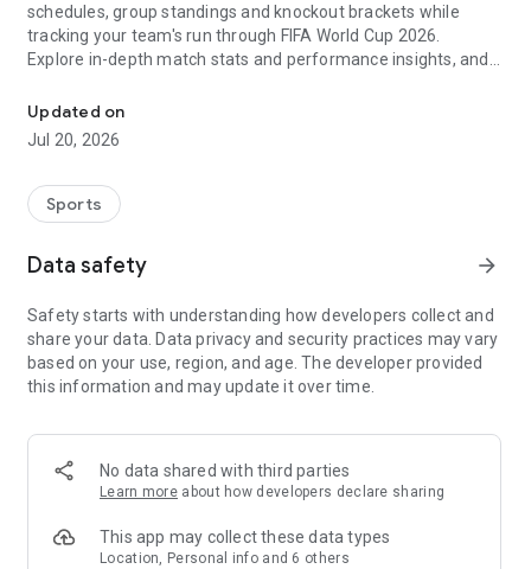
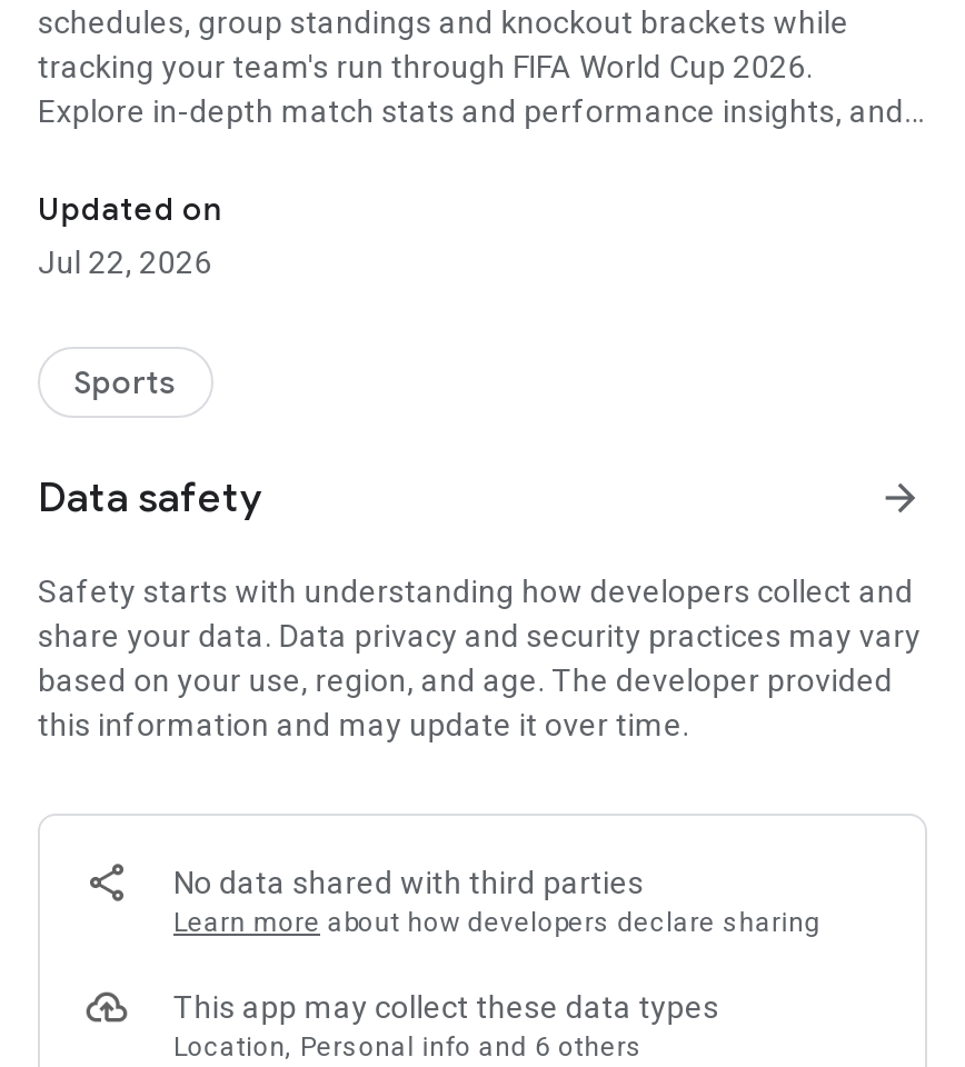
[27,130,120,149] Jul 20, 2026 -> [38,245,212,280] Jul 22, 2026

